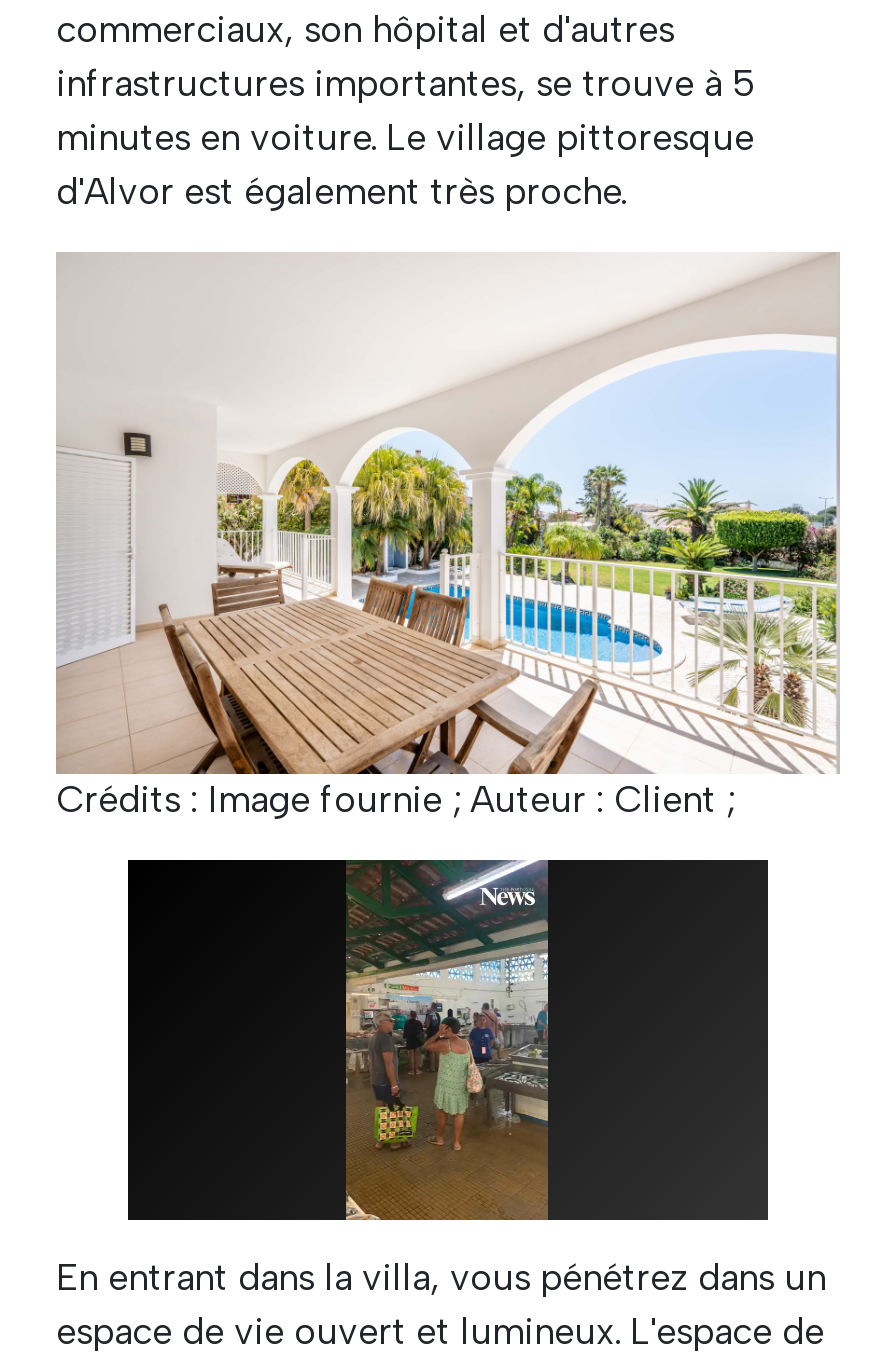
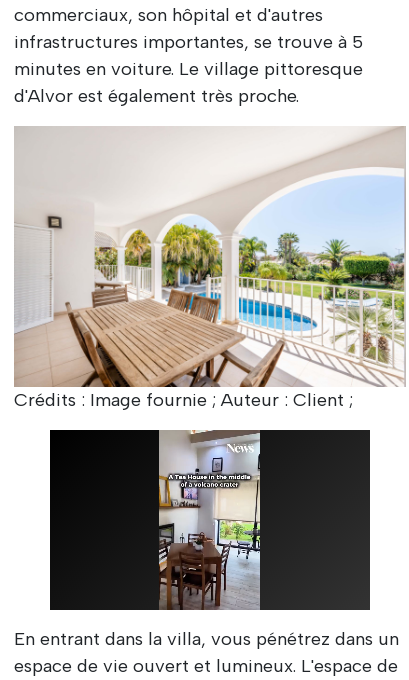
[344,858,550,1222] [image] -> [158,429,261,611] [image]

